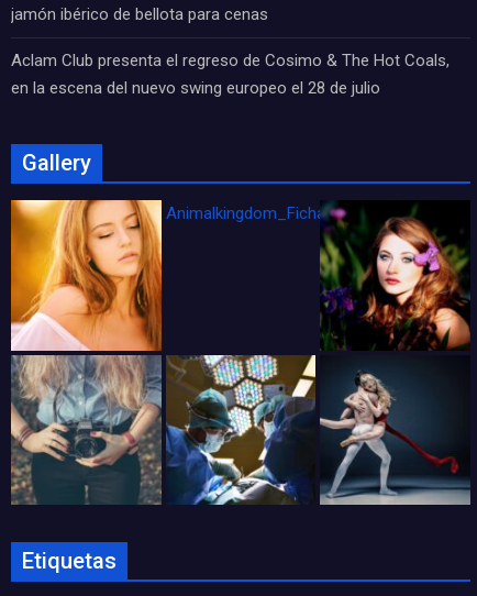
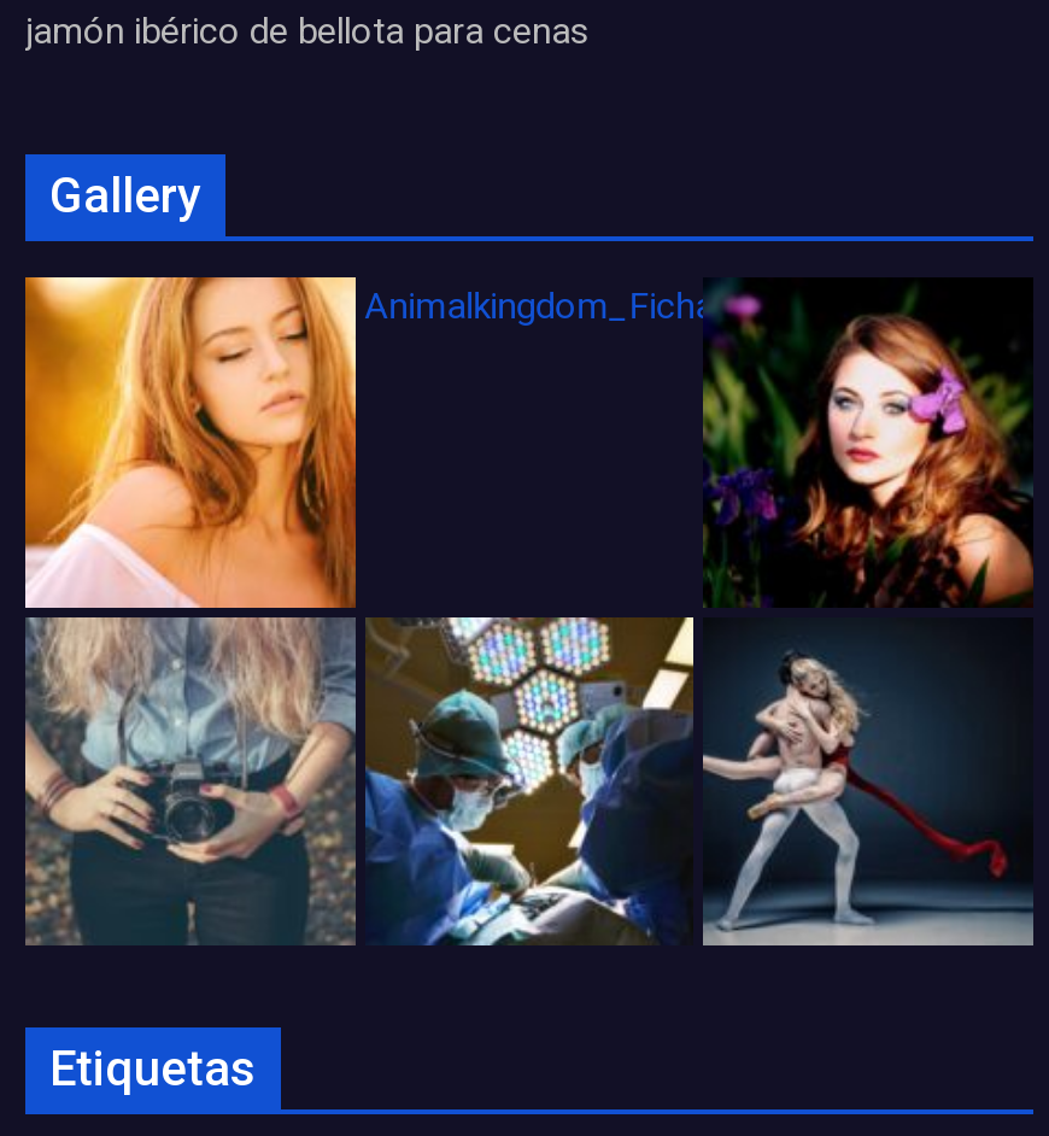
[11,50,450,98] Aclam Club presenta el regreso de Cosimo & The Hot Coals, | en la escena del nuevo swing europeo el 28 de julio -> none

